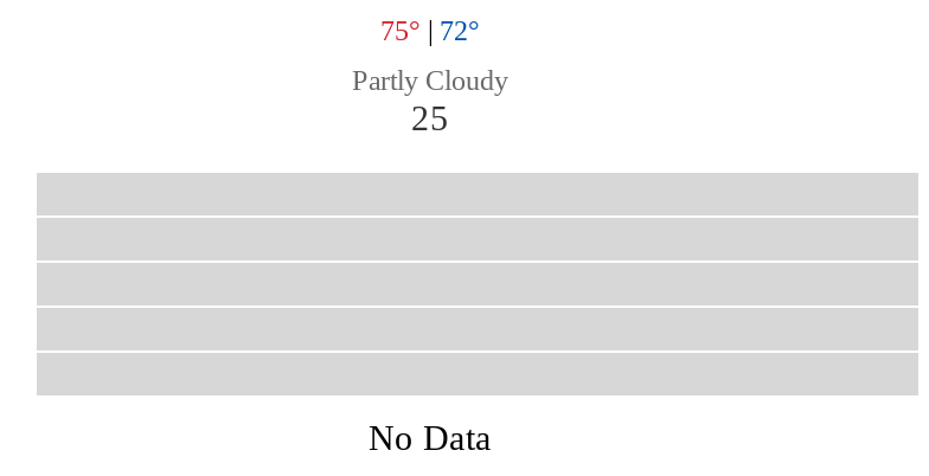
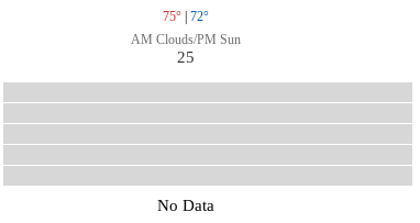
[352,63,508,96] Partly Cloudy -> [131,32,241,47] AM Clouds/PM Sun

